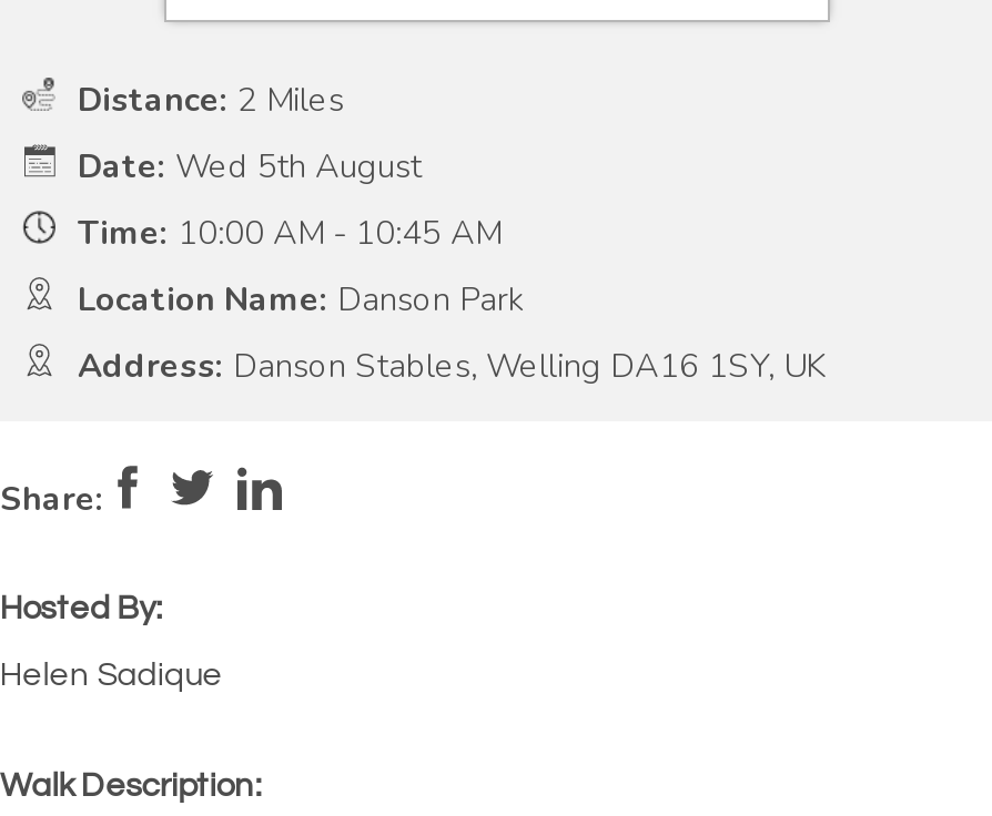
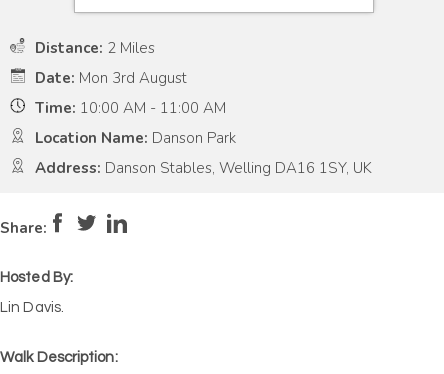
[78,145,422,189] Date: Wed 5th August -> [35,68,187,88] Date: Mon 3rd August
[78,212,502,256] Time: 10:00 AM - 10:45 AM -> [35,98,226,118] Time: 10:00 AM - 11:00 AM
[0,659,223,693] Helen Sadique -> [0,300,64,315] Lin Davis.

